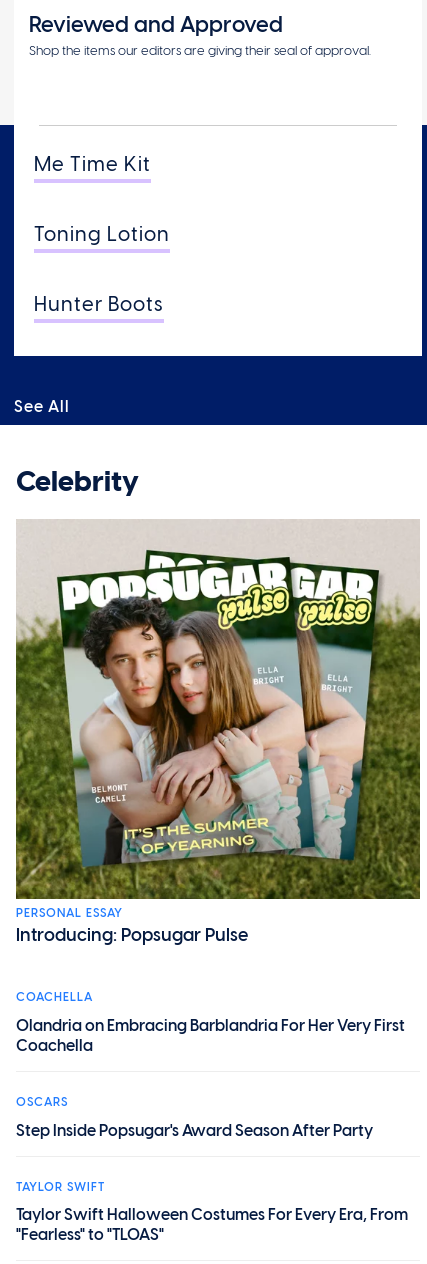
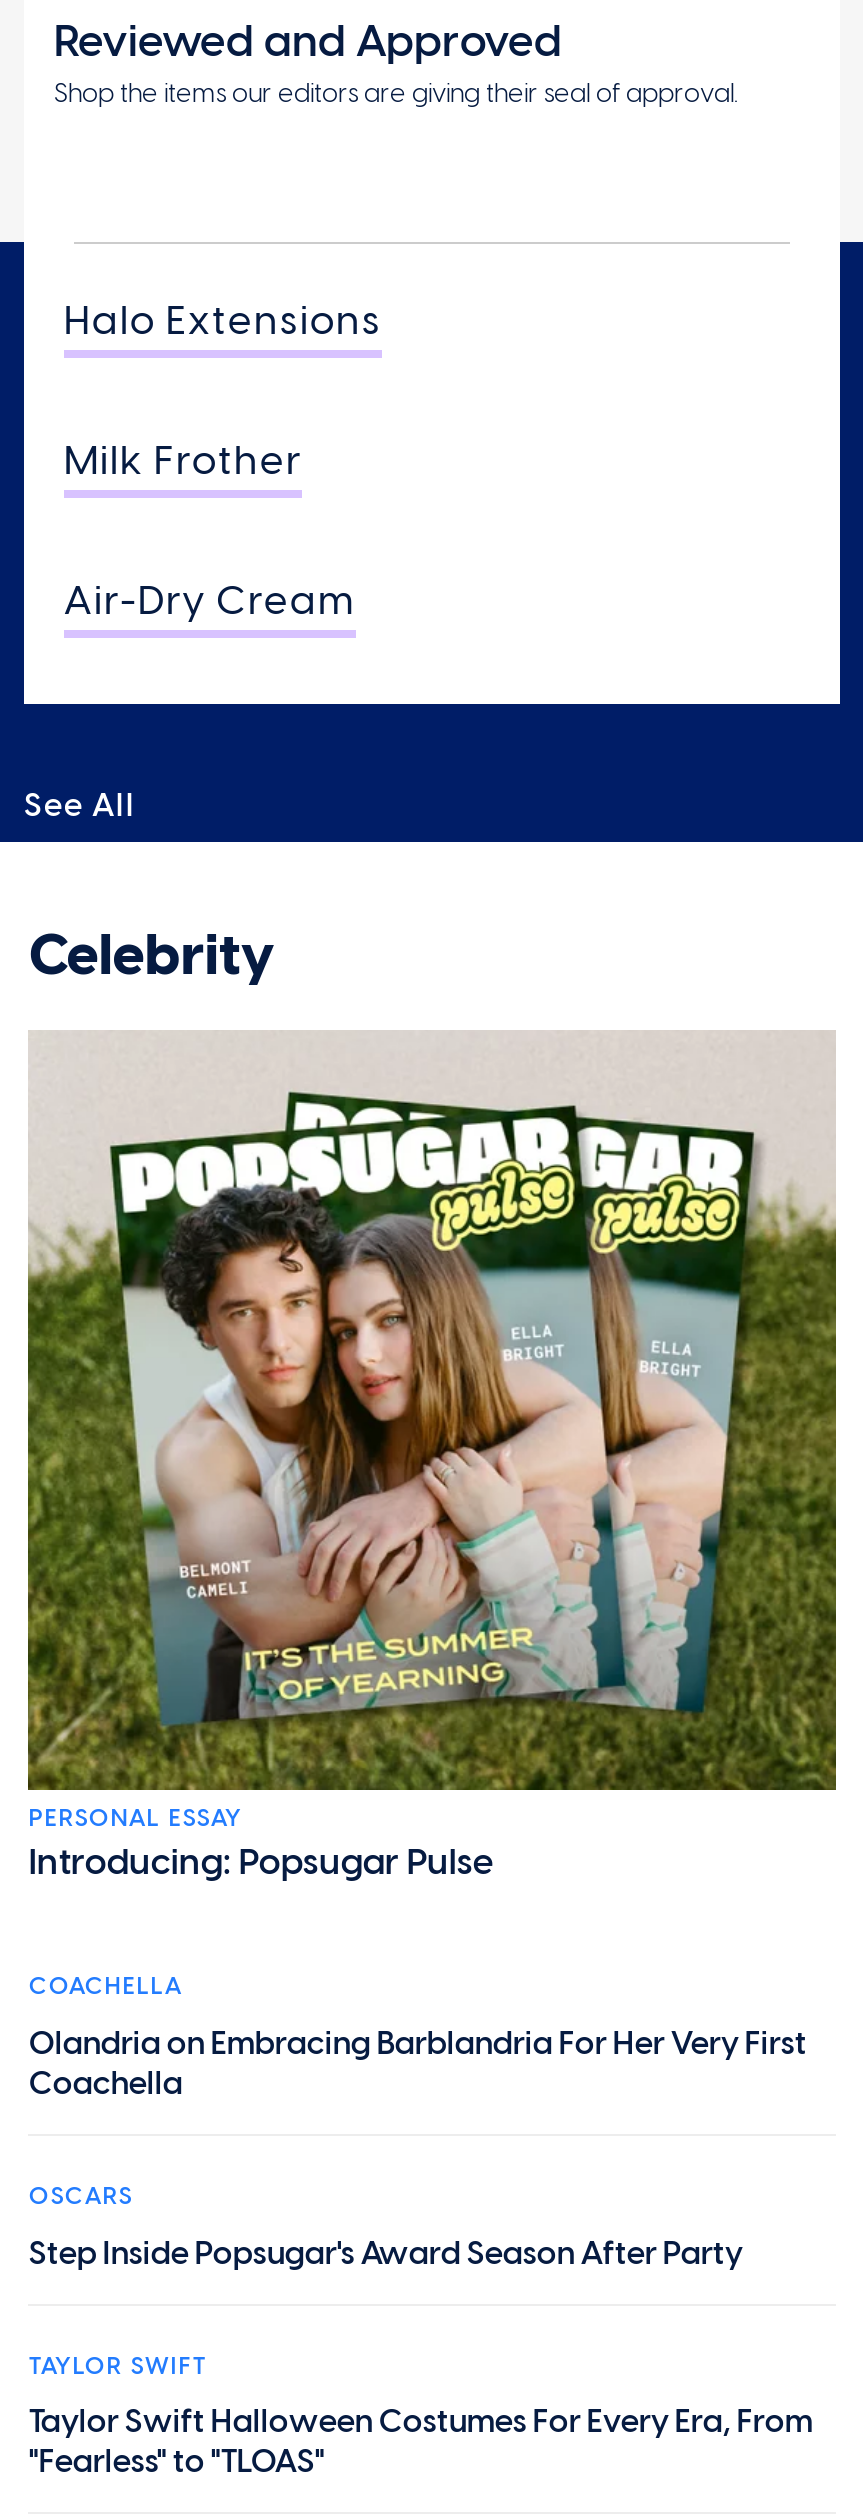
[34,152,151,176] Me Time Kit -> [64,296,382,344] Halo Extensions
[34,222,170,246] Toning Lotion -> [64,436,302,484] Milk Frother
[34,292,164,316] Hunter Boots -> [64,576,356,624] Air-Dry Cream

